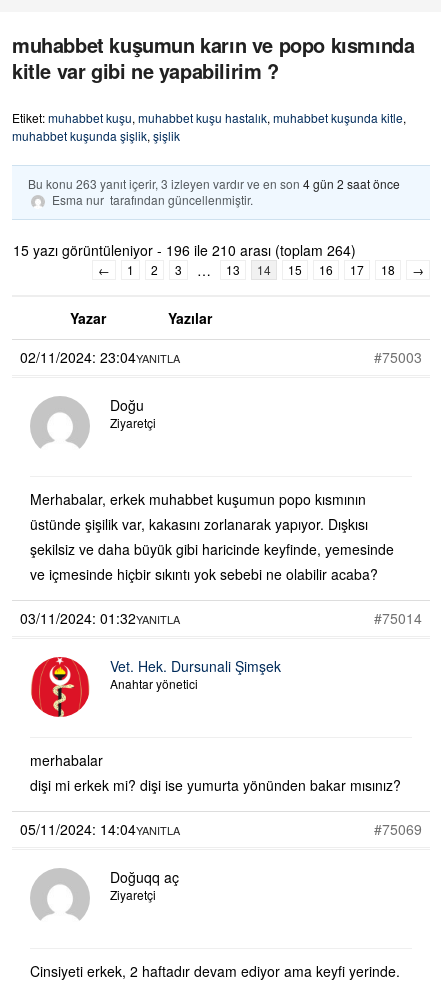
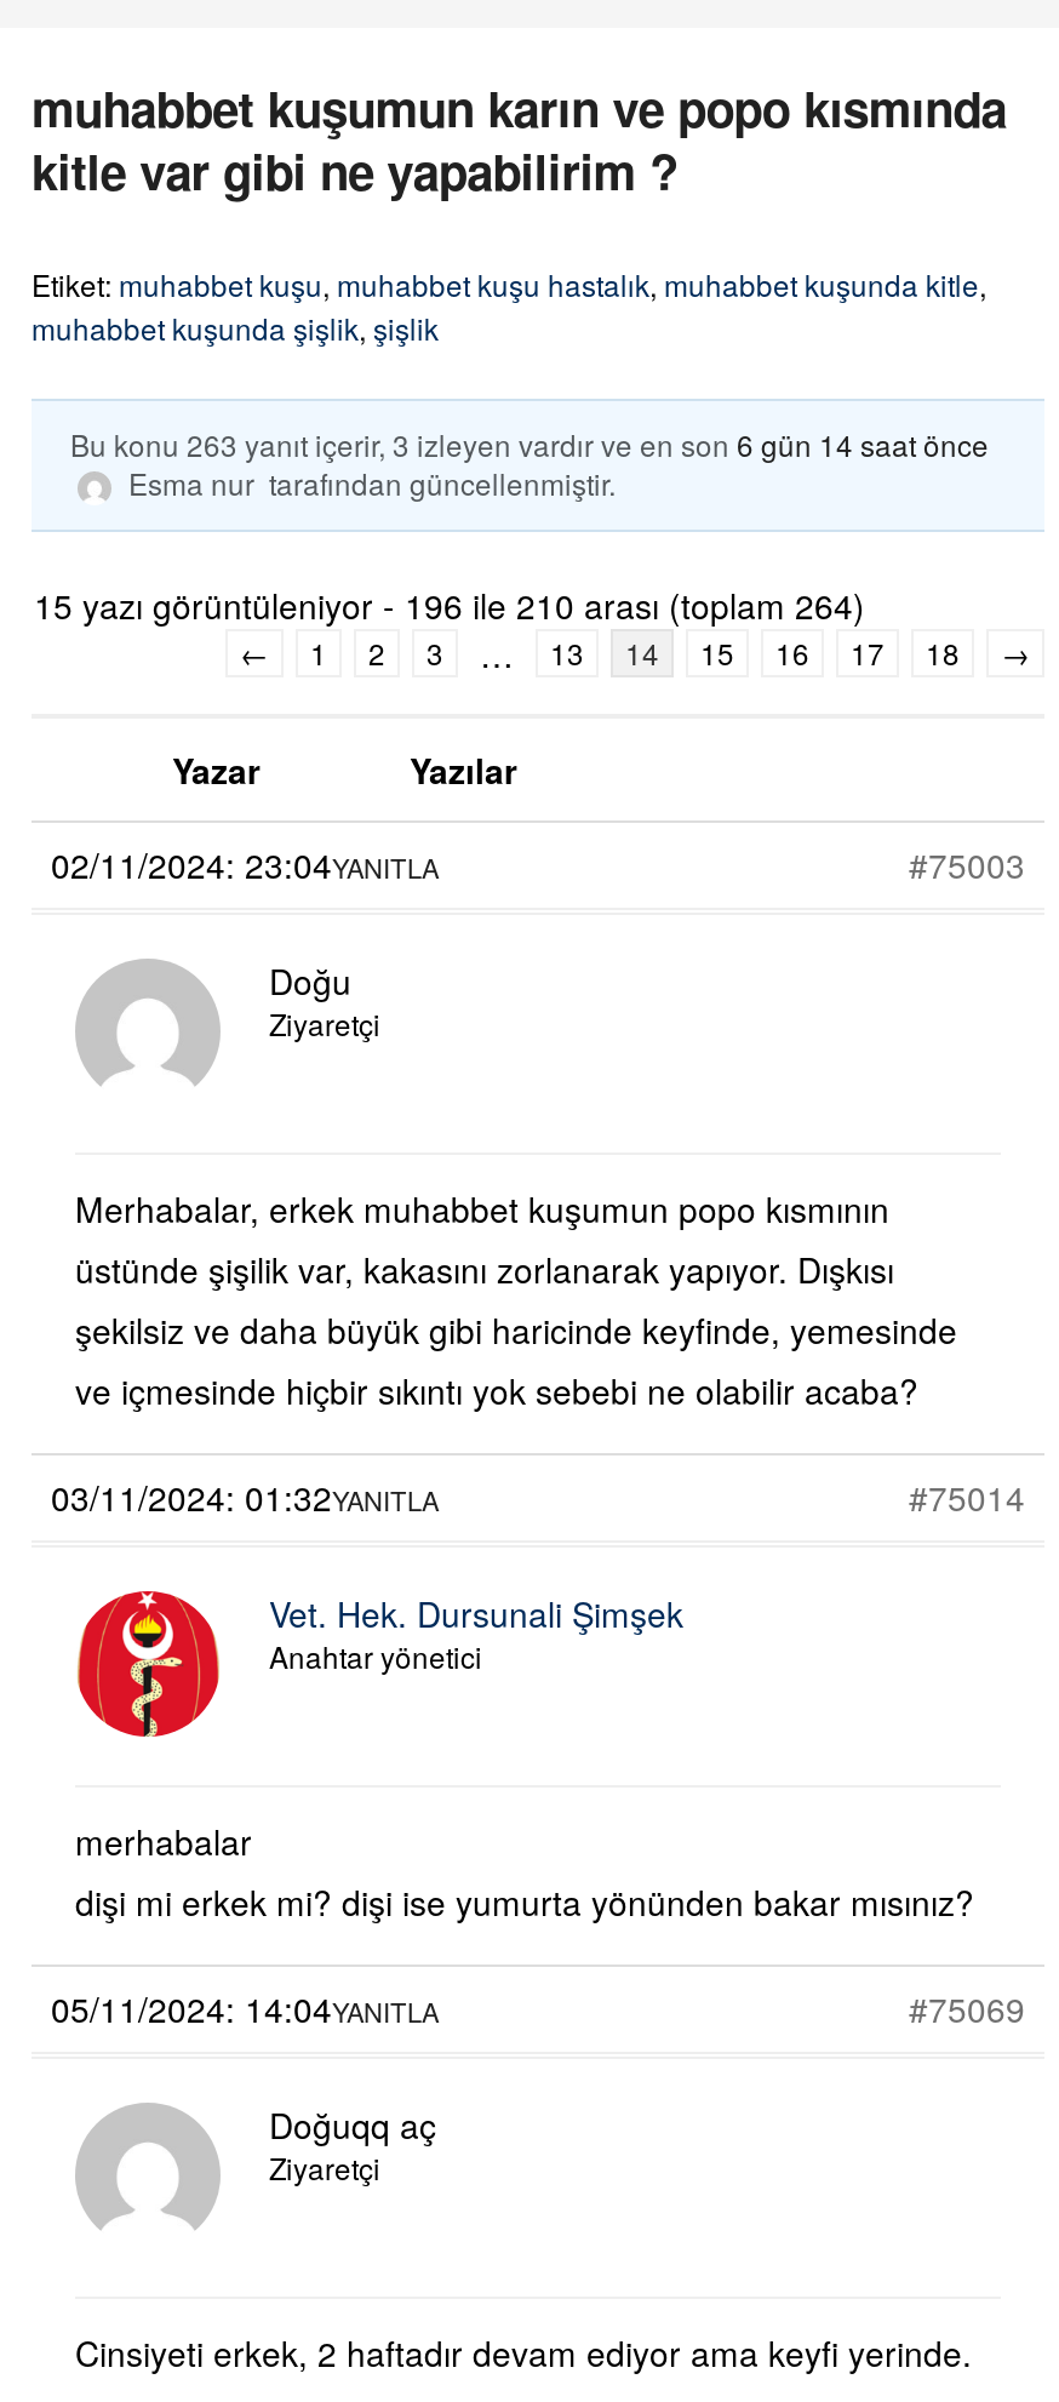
[28,175,400,192] Bu konu 263 yanıt içerir, 3 izleyen vardır ve en son 4 gün 2 saat önce -> [70,423,989,464] Bu konu 263 yanıt içerir, 3 izleyen vardır ve en son 6 gün 14 saat önce

